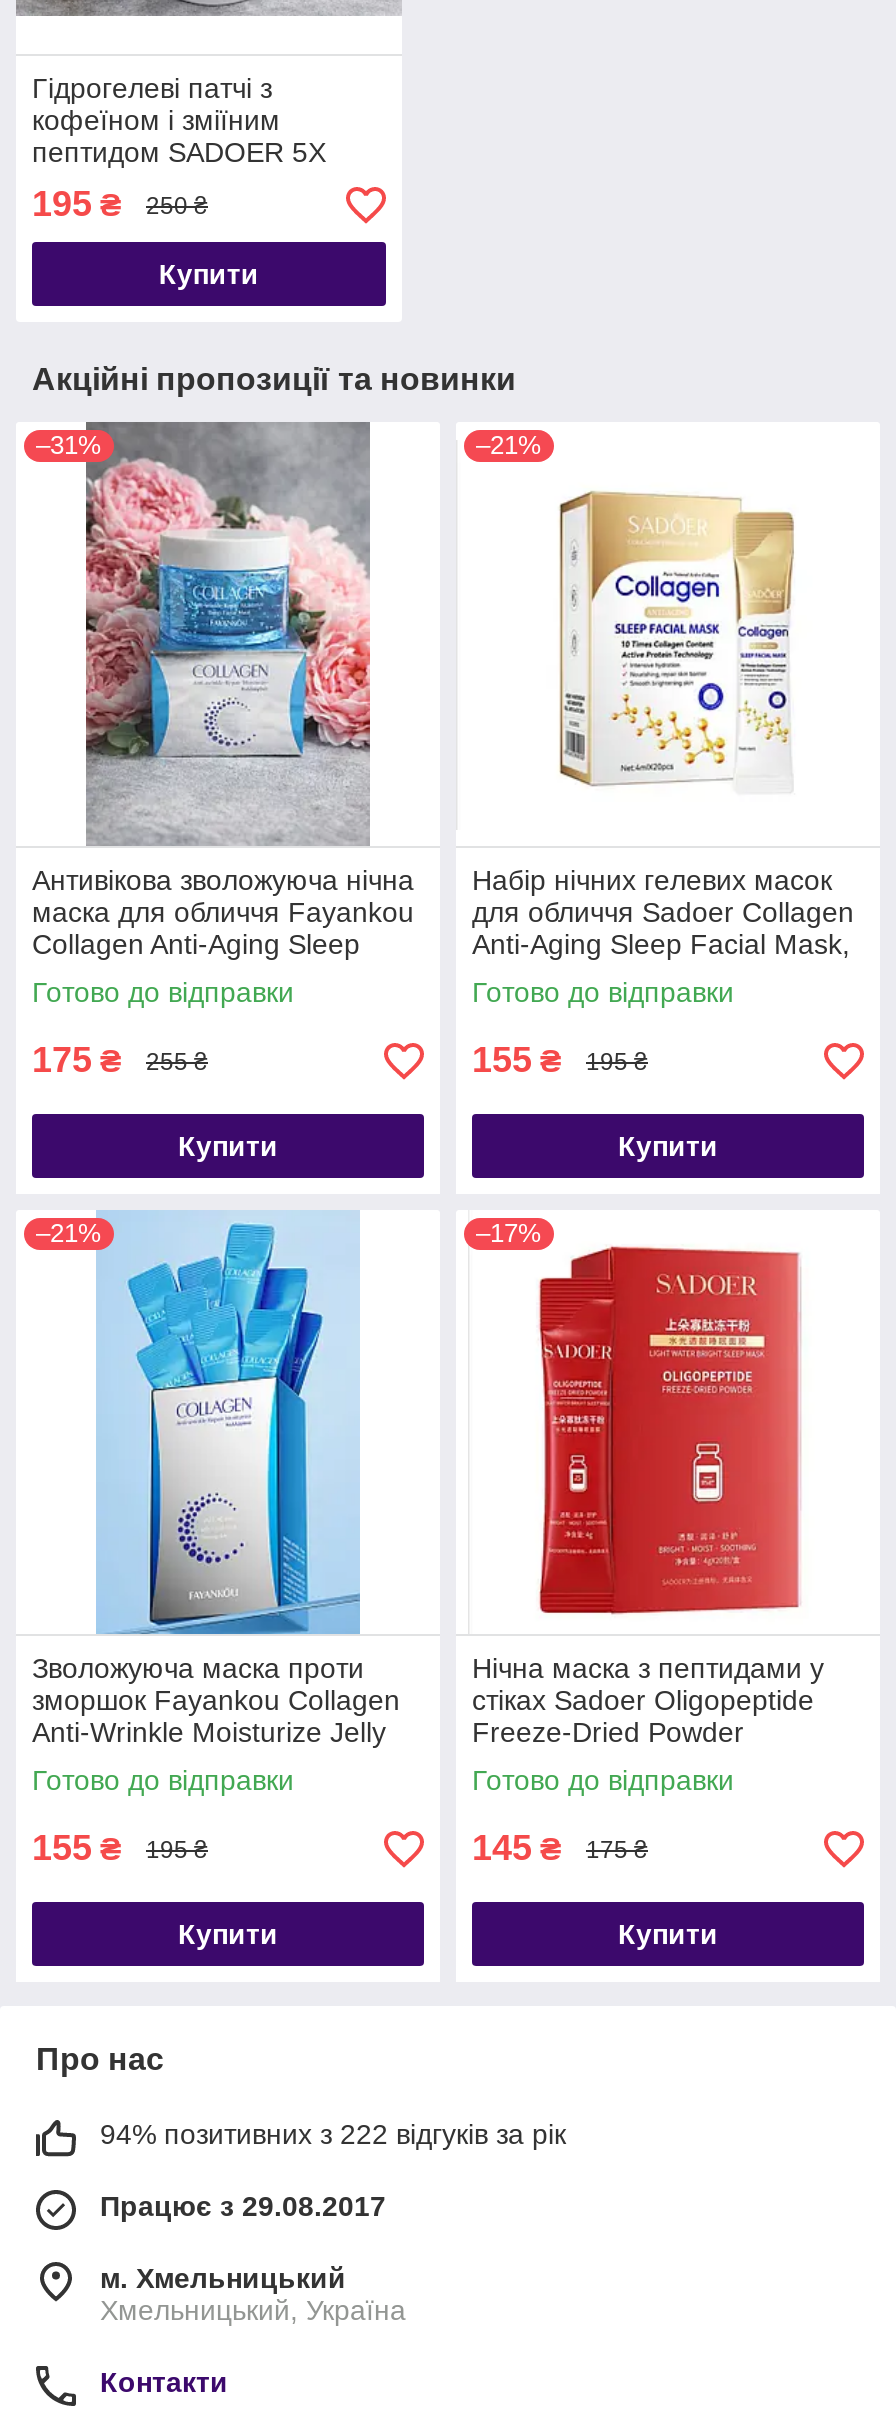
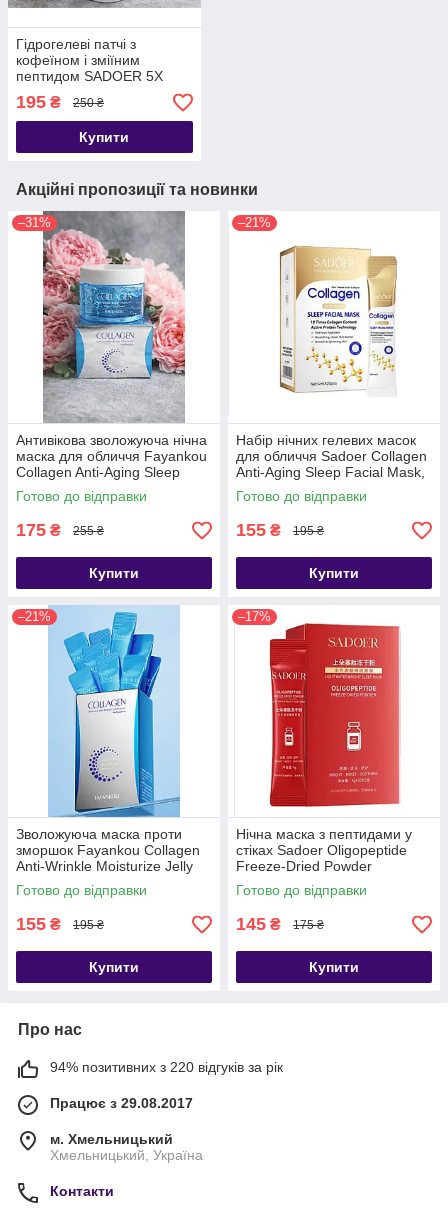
[100,2119,566,2151] 94% позитивних з 222 відгуків за рік -> [50,1059,283,1075] 94% позитивних з 220 відгуків за рік

